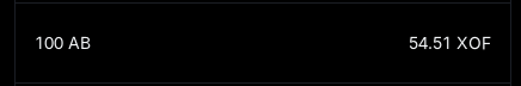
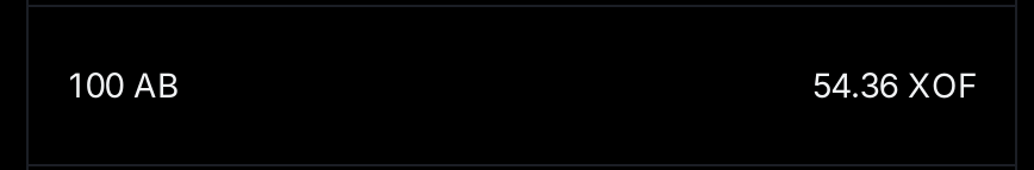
[409,32,491,53] 54.51 XOF -> [812,64,977,105] 54.36 XOF

